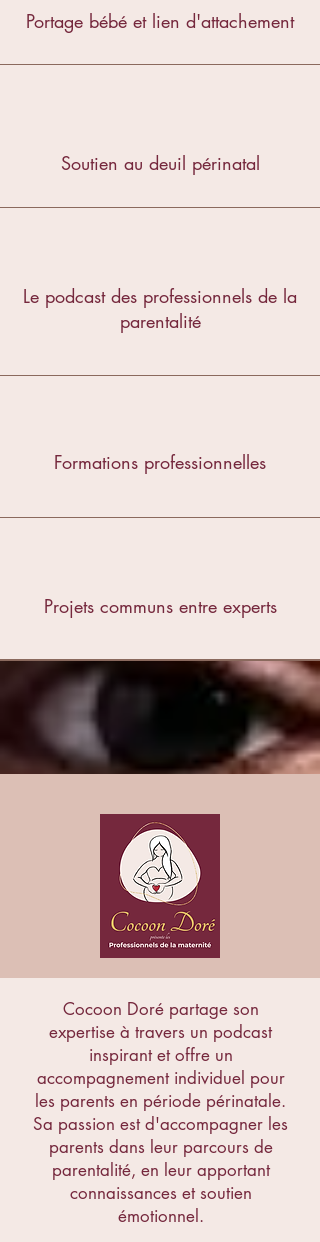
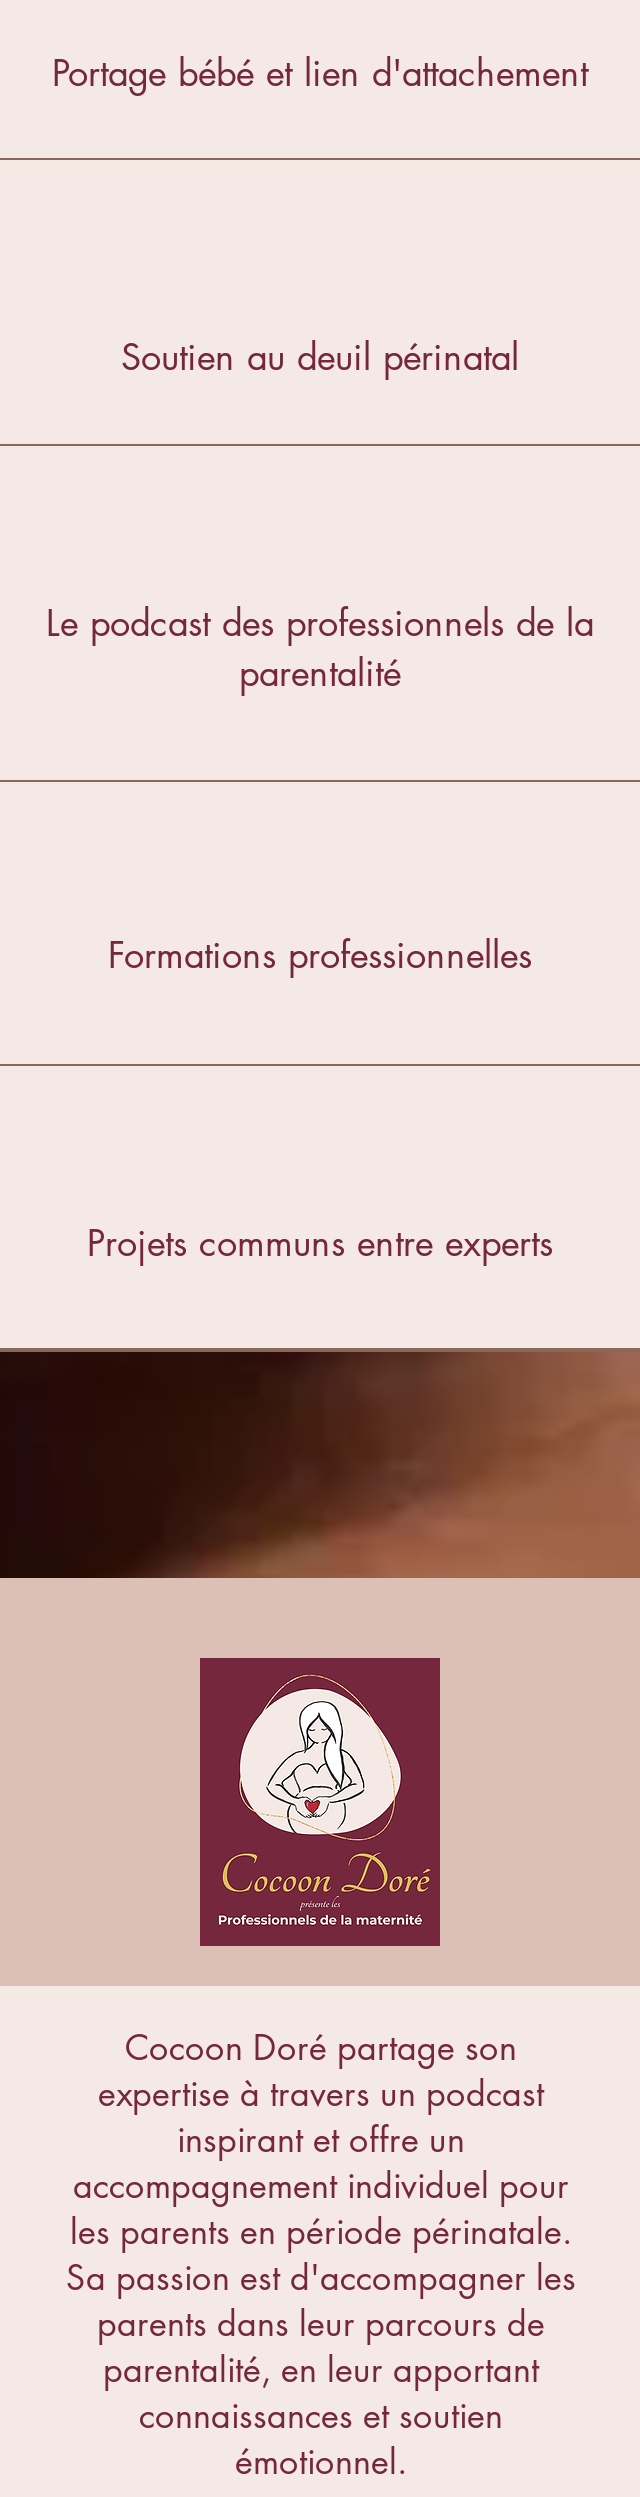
[3,661,317,775] [image] -> [6,1350,634,1578] [image]

